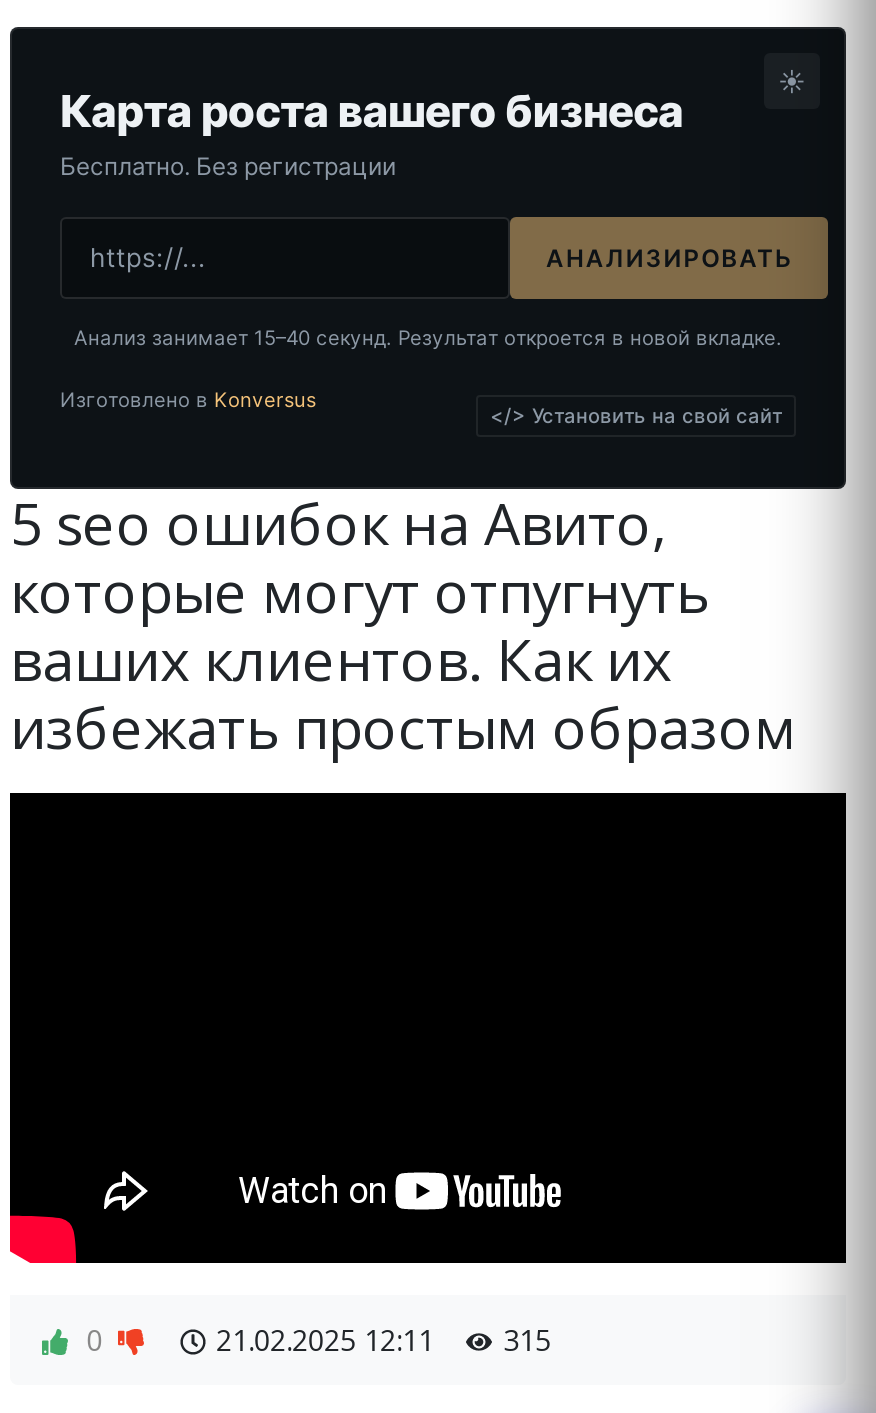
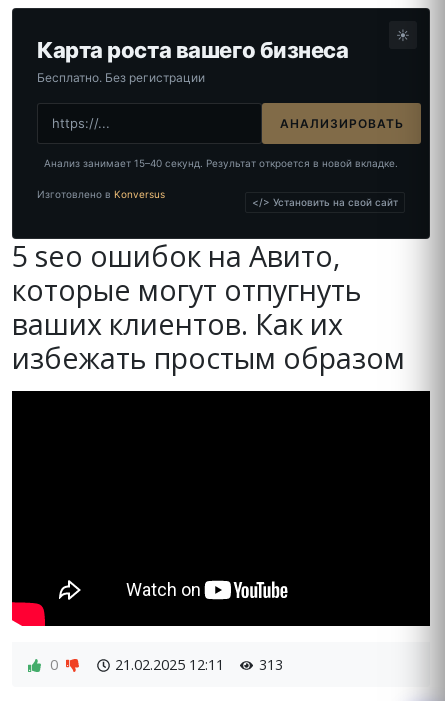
[60,151,312,181] Бесплатно. Без регис -> [37,70,205,85] Бесплатно. Без регистрации
[216,1321,551,1359] 21.02.2025 12:11 315 -> [115,655,283,674] 21.02.2025 12:11 313

